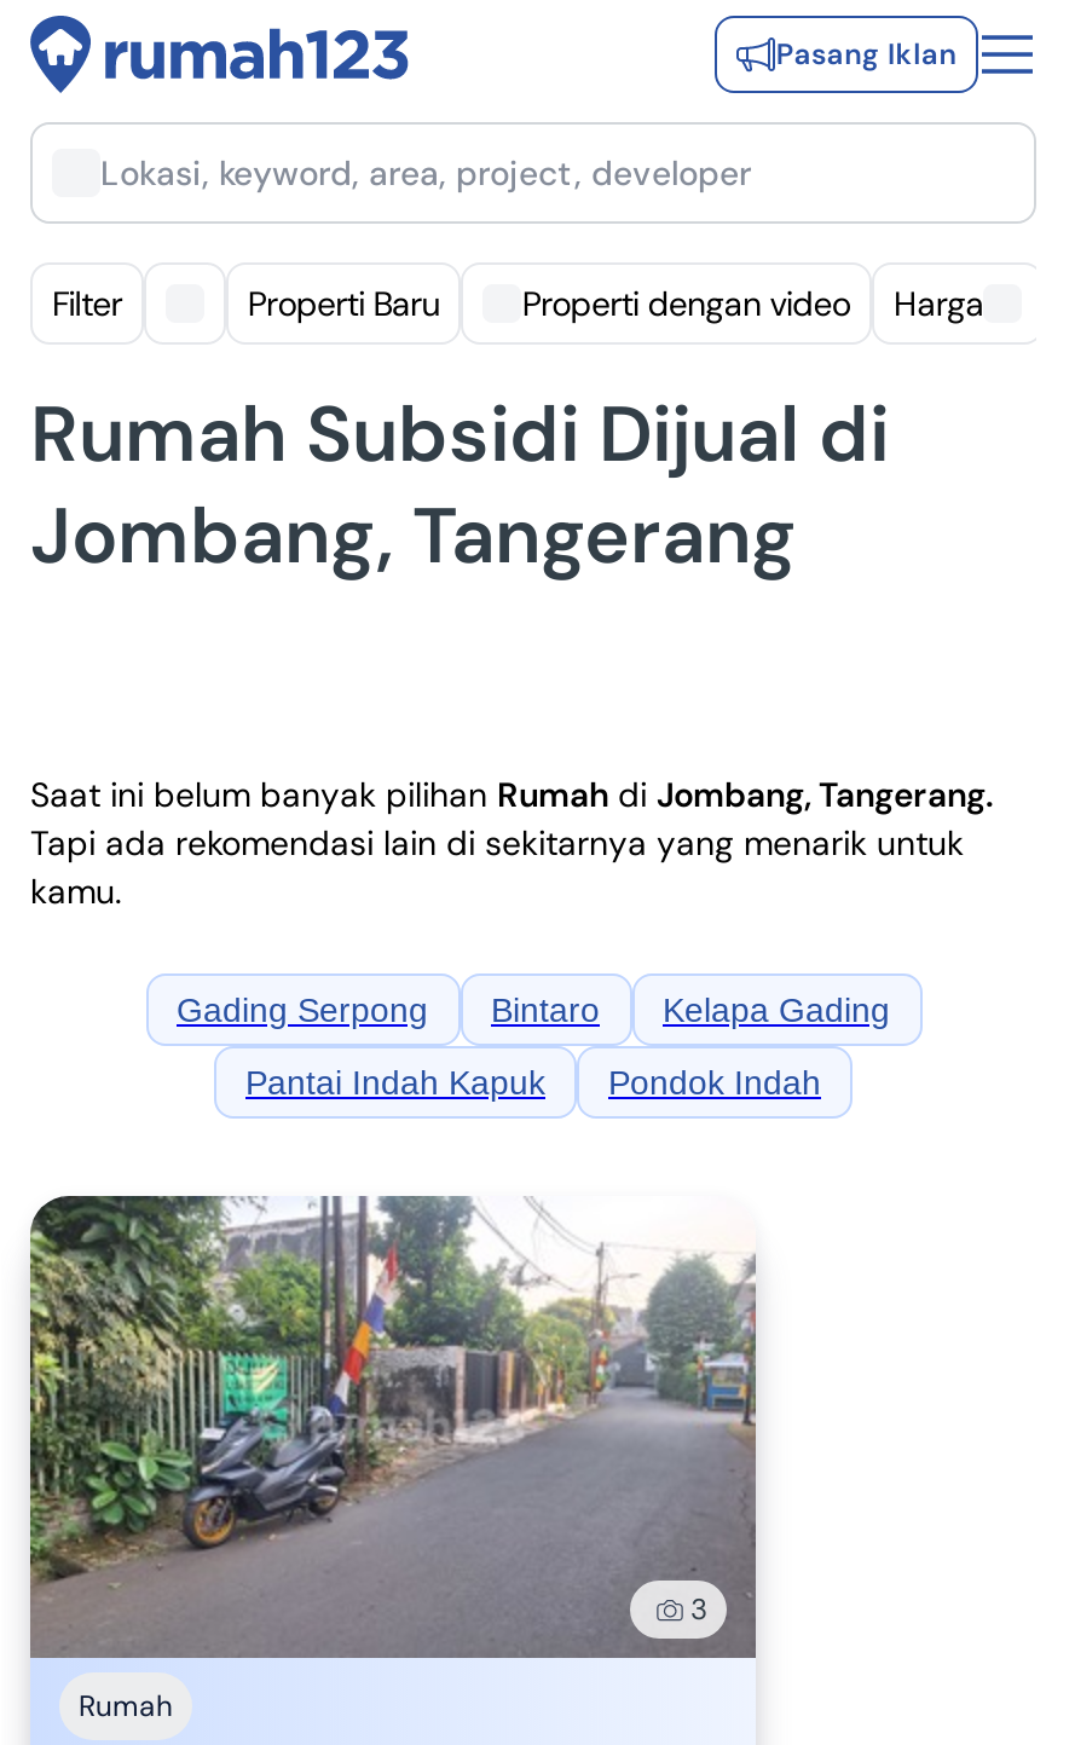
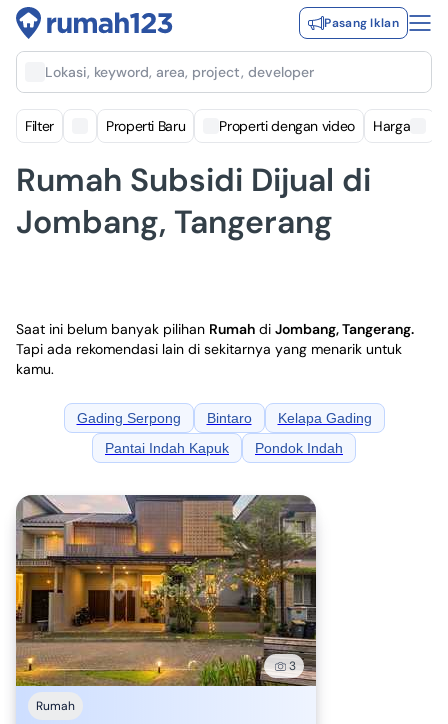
[28,1194,758,1660] [image] -> [15,494,317,687] [image]

